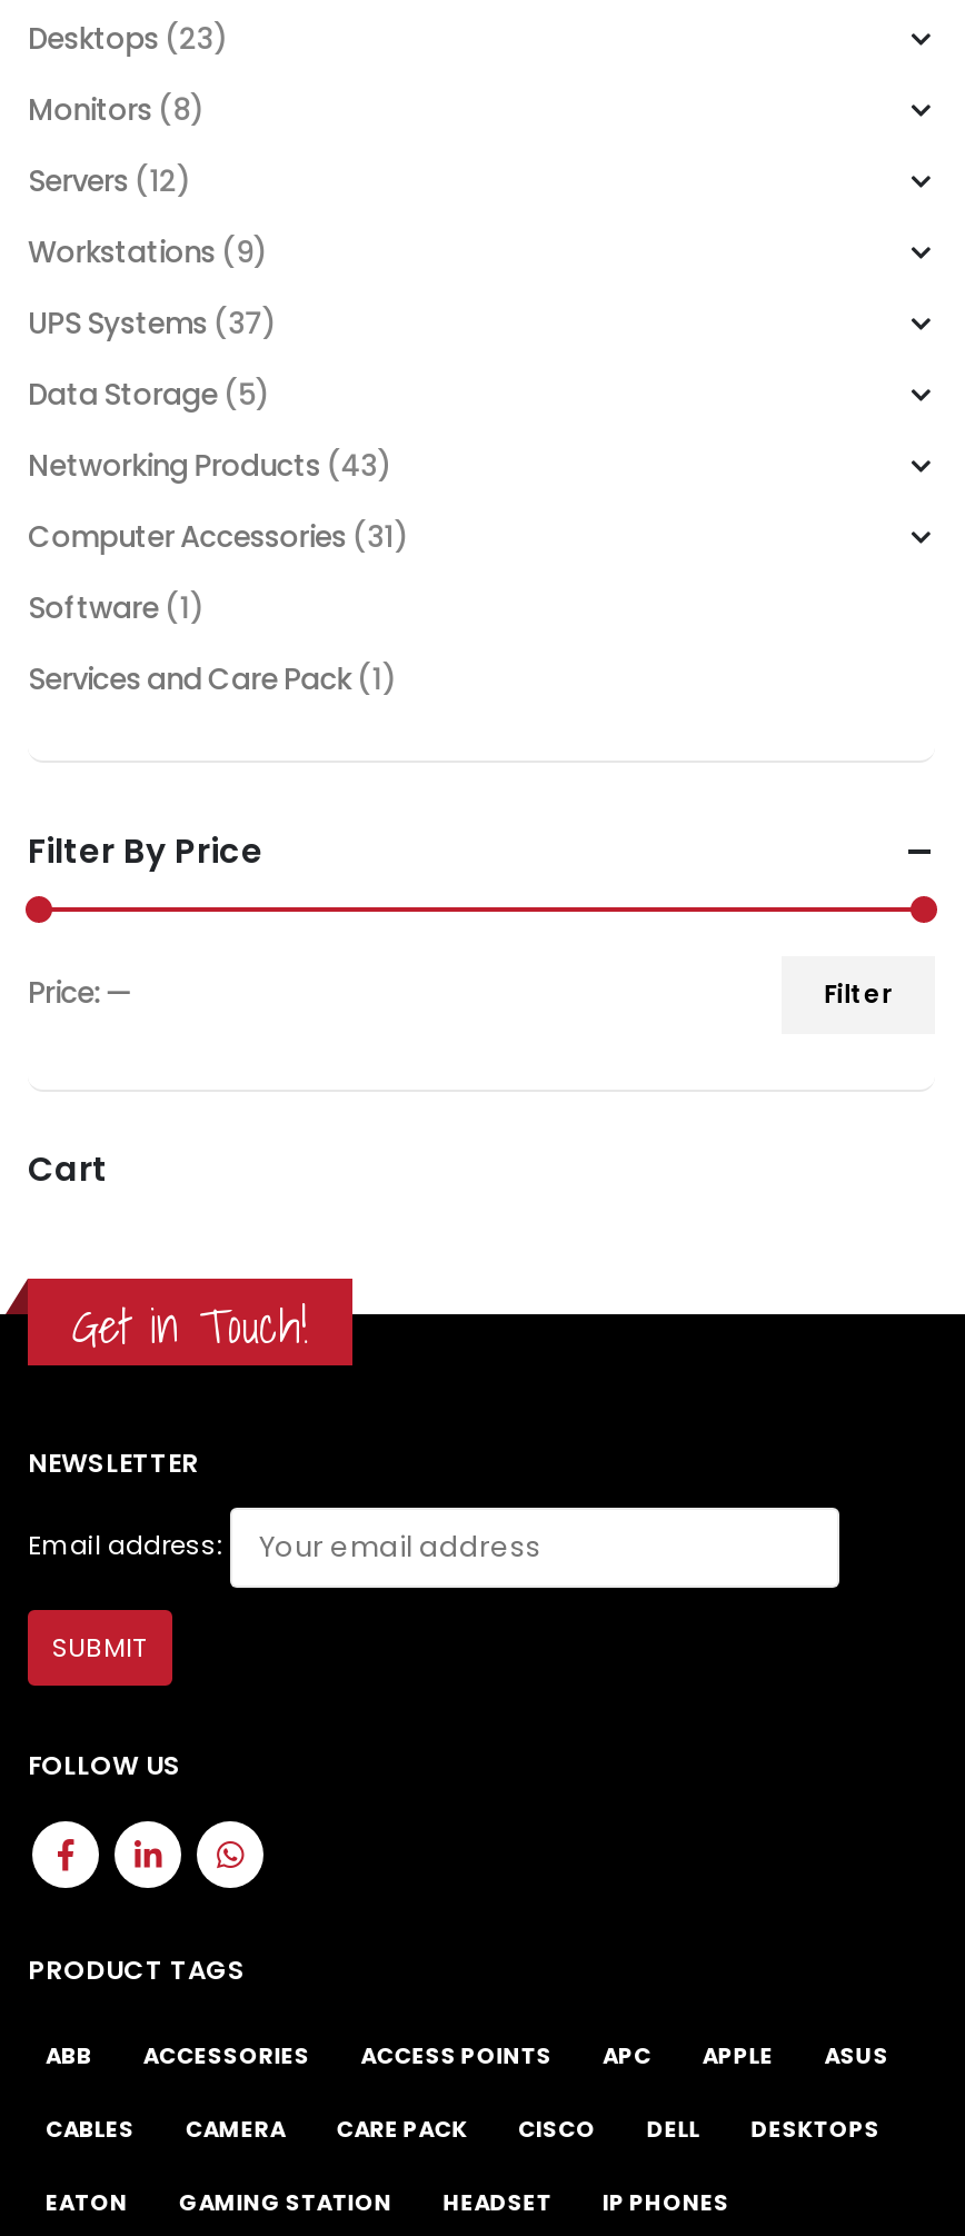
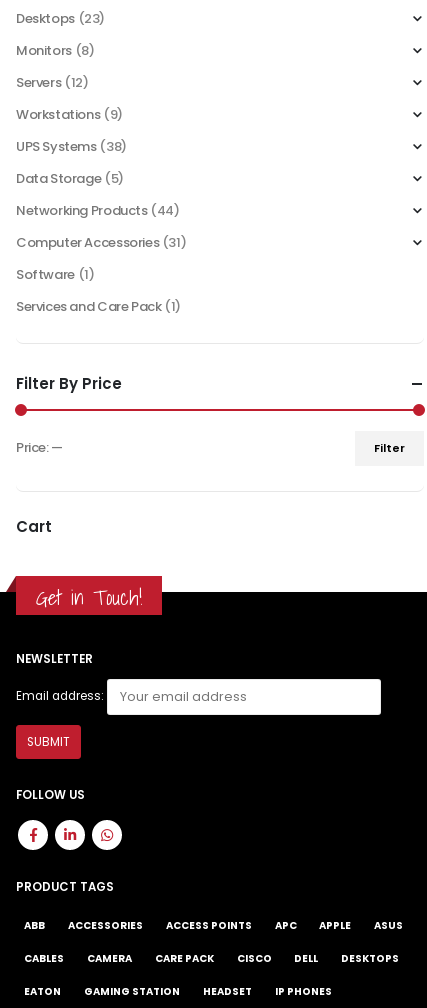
[28,302,274,344] UPS Systems (37) -> [16,137,127,156] UPS Systems (38)
[28,445,390,487] Networking Products (43) -> [16,201,180,220] Networking Products (44)

